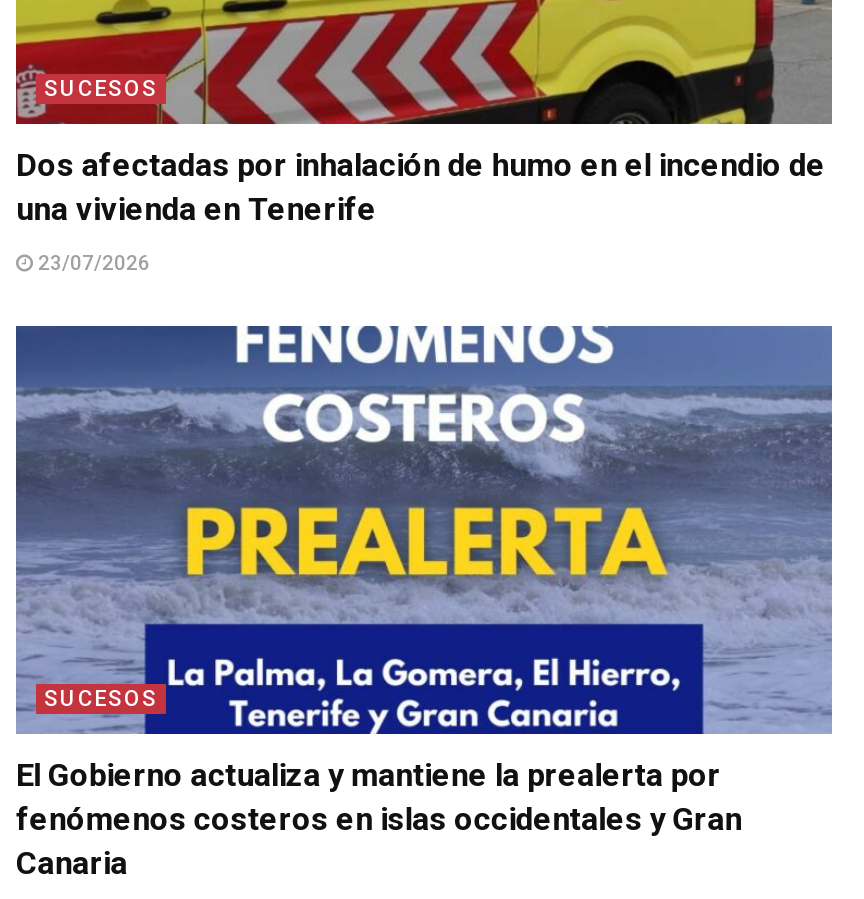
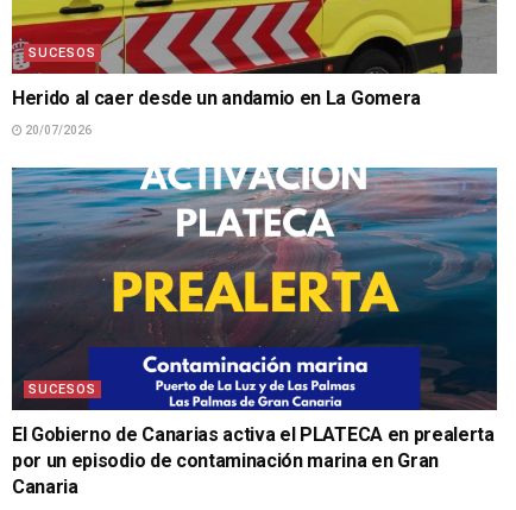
[16,146,825,228] Dos afectadas por inhalación de humo en el incendio de | una vivienda en Tenerife -> [12,87,421,109] Herido al caer desde un andamio en La Gomera
[34,252,150,274] 23/07/2026 -> [23,124,92,137] 20/07/2026
[14,324,834,838] [image] | El Gobierno actualiza y mantiene la prealerta por | fenómenos costeros en islas occidentales y Gran -> [11,166,498,472] [image] | El Gobierno de Canarias activa el PLATECA en prealerta | por un episodio de contaminación marina en Gran

